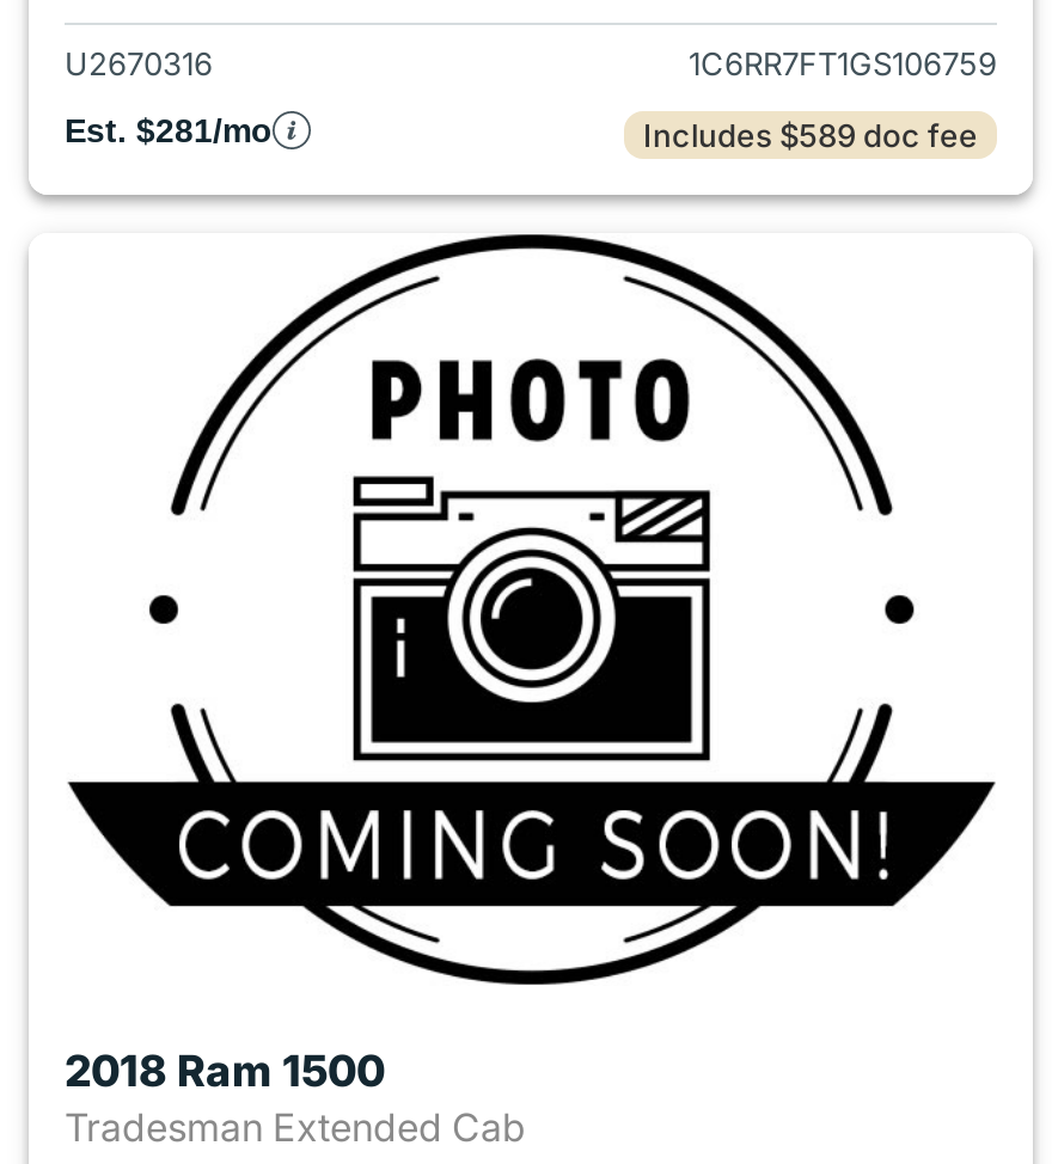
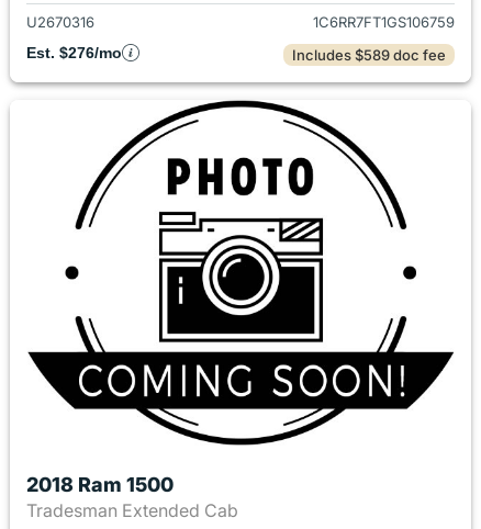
[65,111,273,149] Est. $281/mo -> [26,44,122,61] Est. $276/mo

